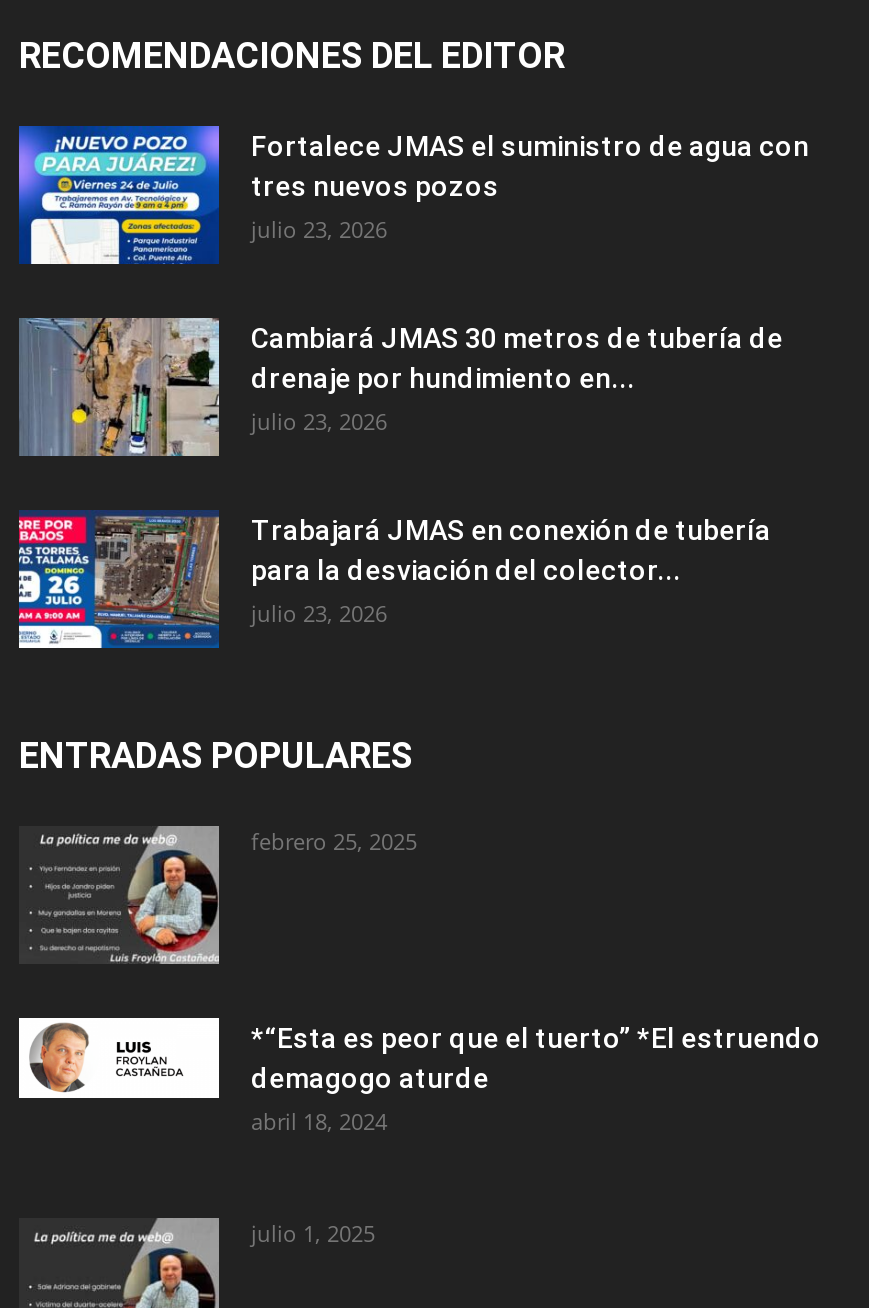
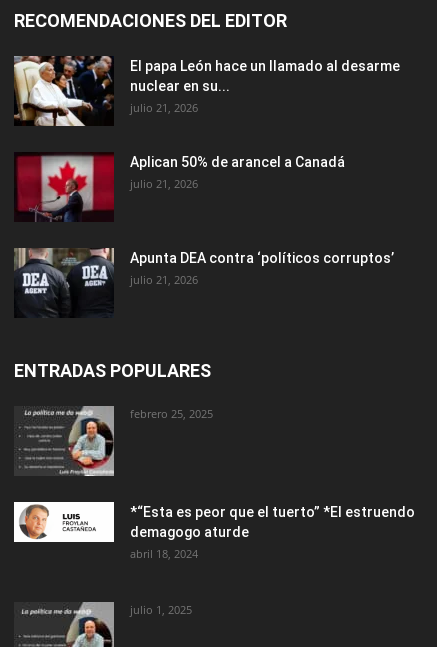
[17,124,809,266] [image] | Fortalece JMAS el suministro de agua con | tres nuevos pozos | julio 23, 2026 -> [13,55,400,127] [image] | El papa León hace un llamado al desarme | nuclear en su... | julio 21, 2026
[17,316,783,458] [image] | Cambiará JMAS 30 metros de tubería de | drenaje por hundimiento en... | julio 23, 2026 -> [14,152,345,221] [image] | Aplican 50% de arancel a Canadá | julio 21, 2026
[17,510,771,650] [image] | Trabajará JMAS en conexión de tubería | para la desviación del colector... | julio 23, 2026 -> [14,247,394,318] [image] | Apunta DEA contra ‘políticos corruptos’ | julio 21, 2026

